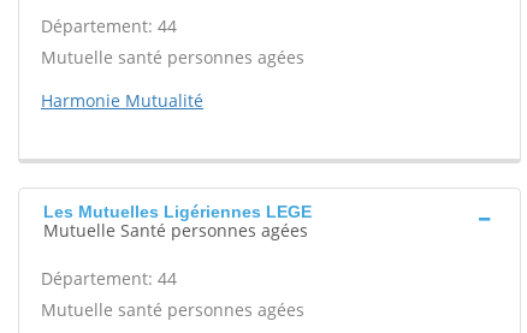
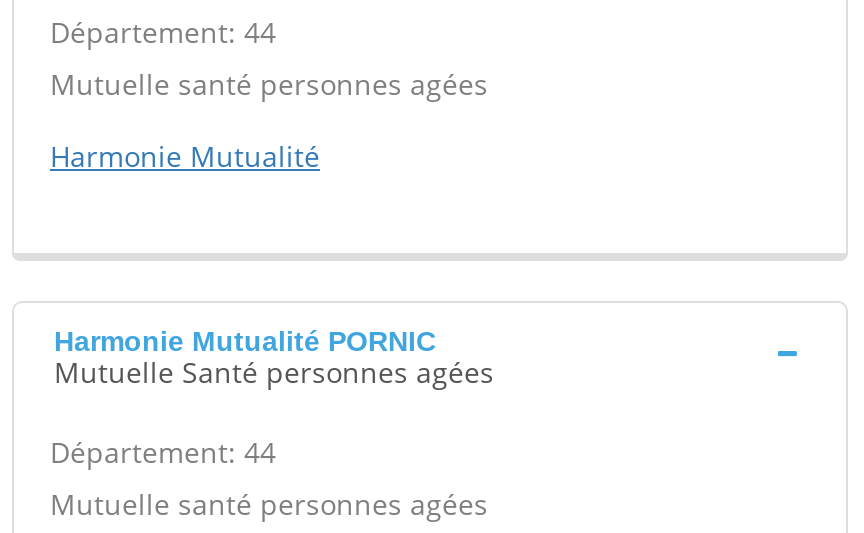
[43,202,312,221] Les Mutuelles Ligériennes LEGE -> [54,325,436,357] Harmonie Mutualité PORNIC

